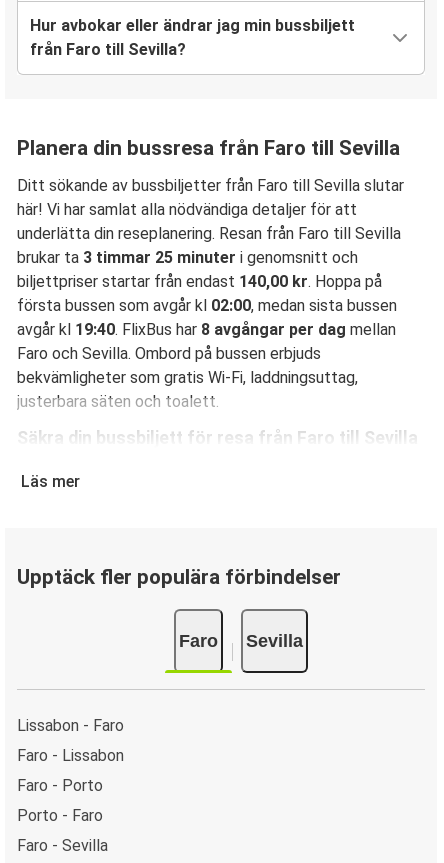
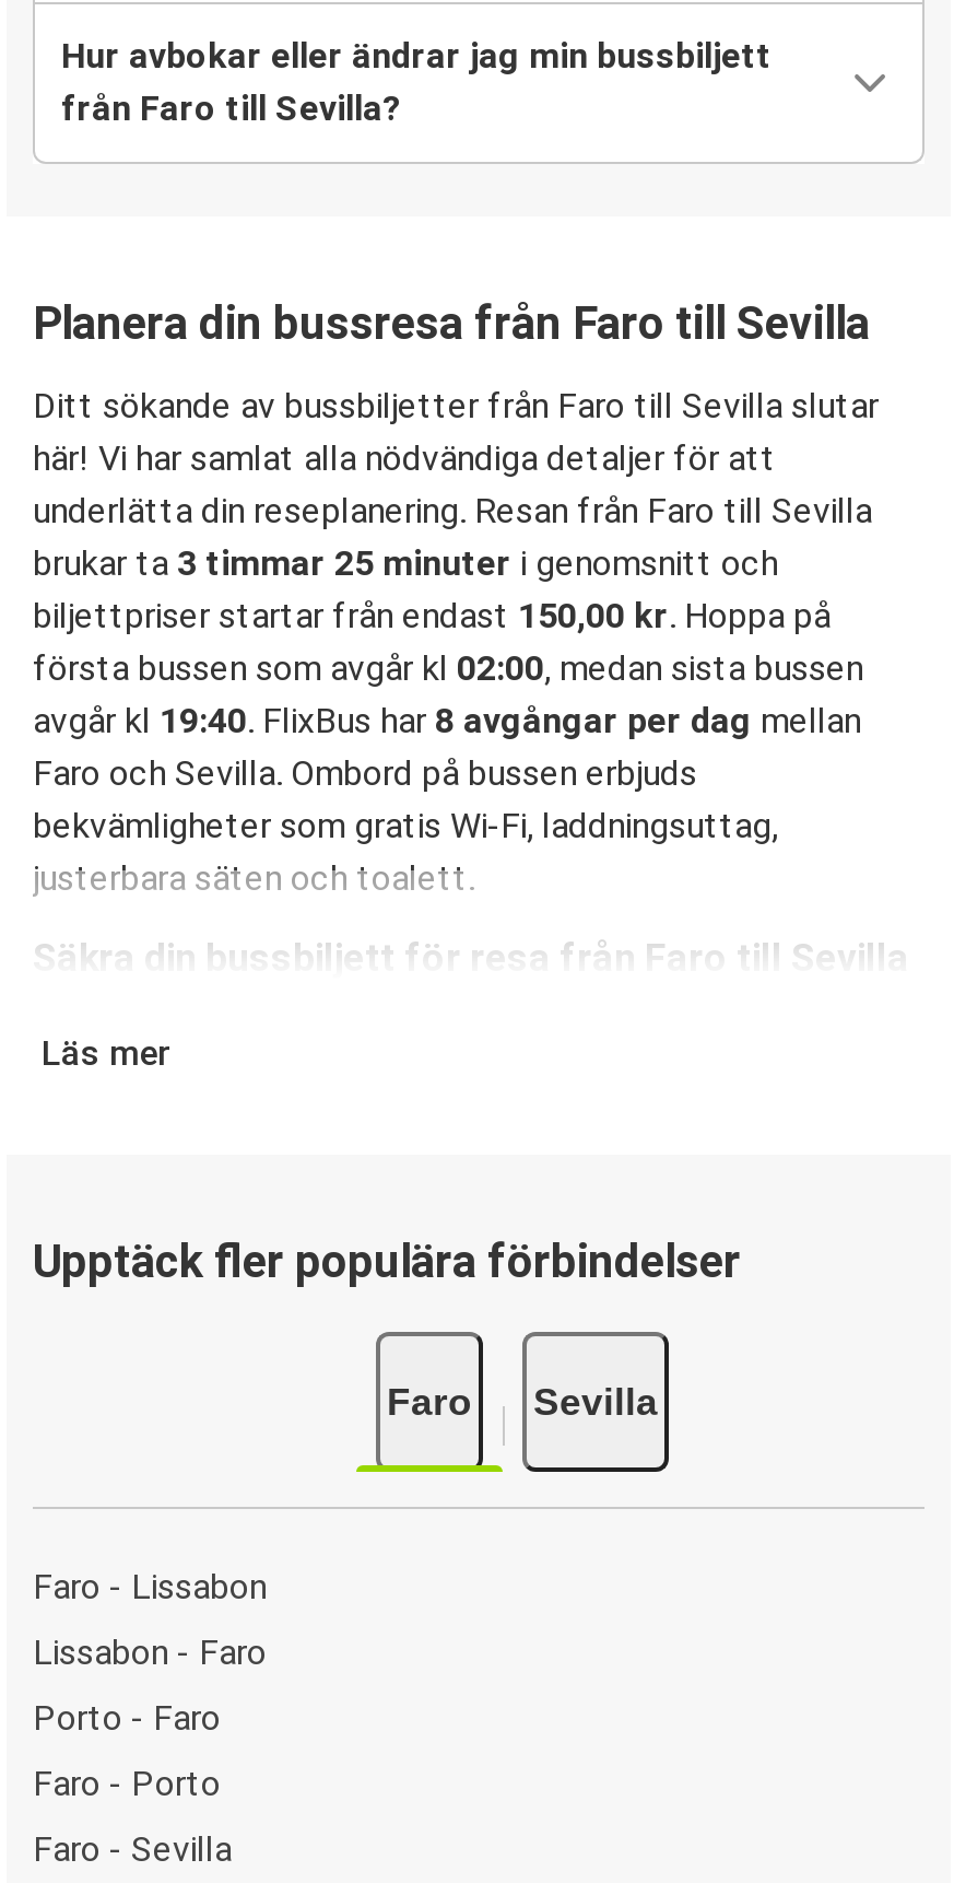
[17,272,382,291] biljettpriser startar från endast 140,00 kr. Hoppa på -> [33,596,831,637] biljettpriser startar från endast 150,00 kr. Hoppa på
moved [17,715,124,734] -> [33,1630,267,1672]: Lissabon - Faro
moved [17,745,124,764] -> [33,1565,267,1606]: Faro - Lissabon
moved [17,775,103,794] -> [33,1762,221,1803]: Faro - Porto
moved [17,805,103,824] -> [33,1696,221,1738]: Porto - Faro

